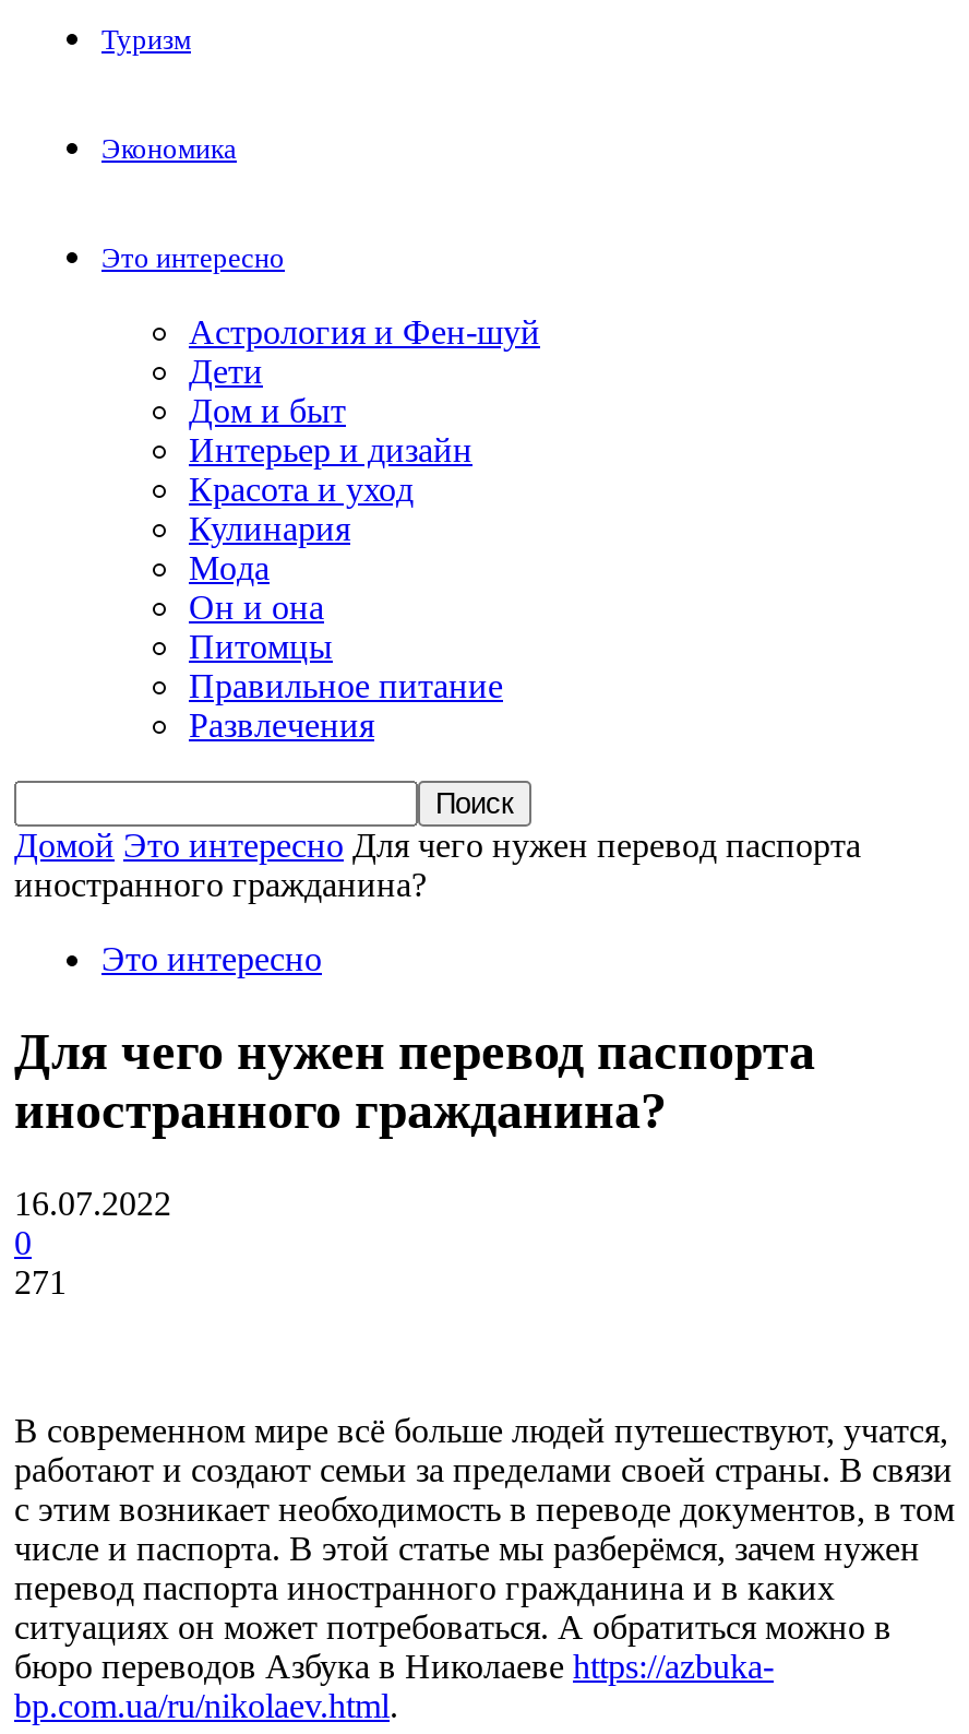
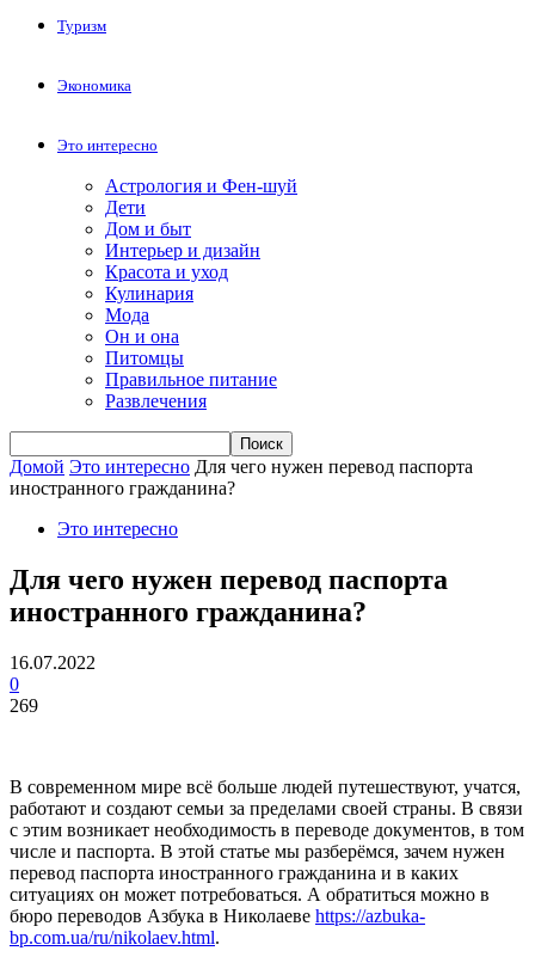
[14,1263,67,1300] 271 -> [10,695,38,715] 269

